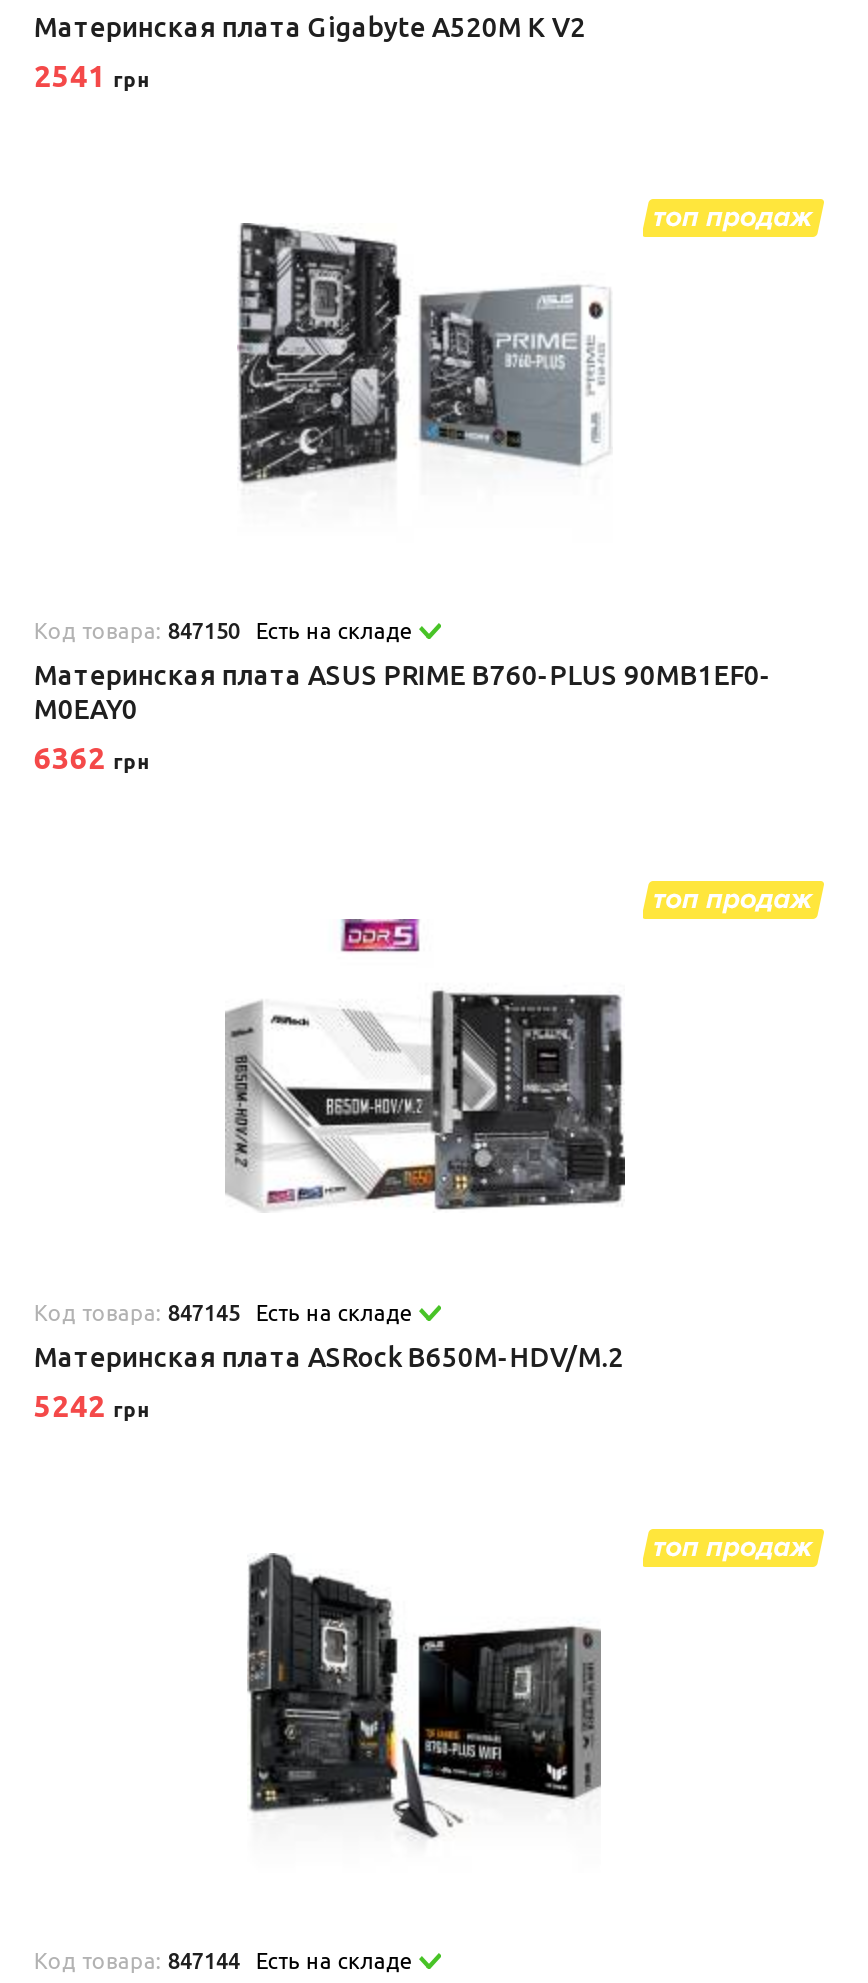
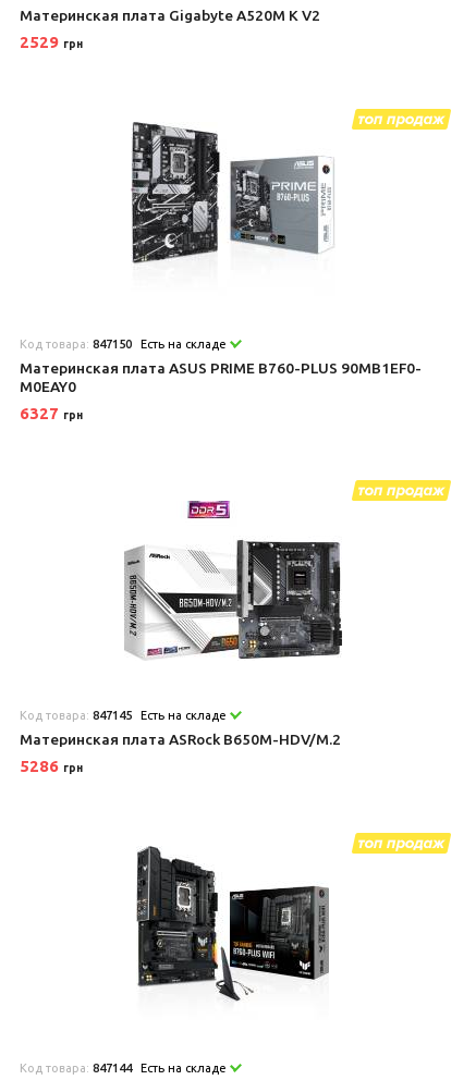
[34,59,150,93] 2541 грн -> [20,33,83,51] 2529 грн
[34,741,150,775] 6362 грн -> [20,404,83,422] 6327 грн
[34,1389,150,1423] 5242 грн -> [20,757,83,775] 5286 грн

